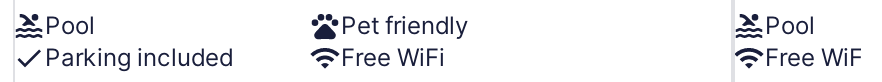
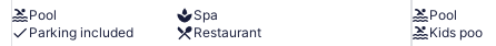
[341,10,469,40] Pet friendly -> [194,6,218,23] Spa
[341,42,445,72] Free WiFi -> [194,24,261,40] Restaurant
[765,42,869,72] Free WiFi -> [429,24,486,40] Kids pool

